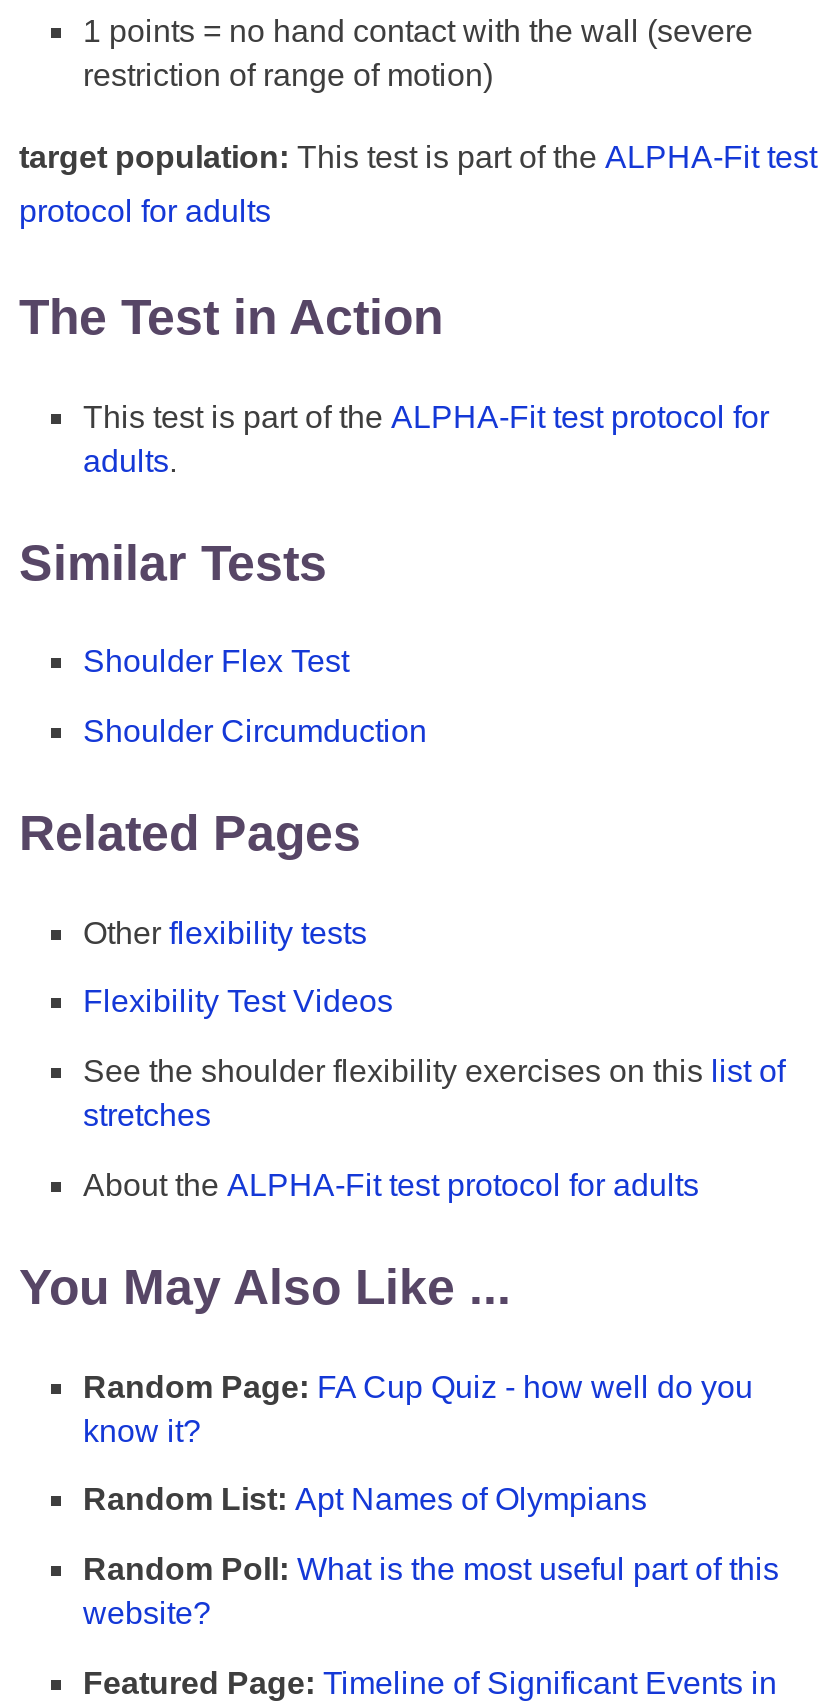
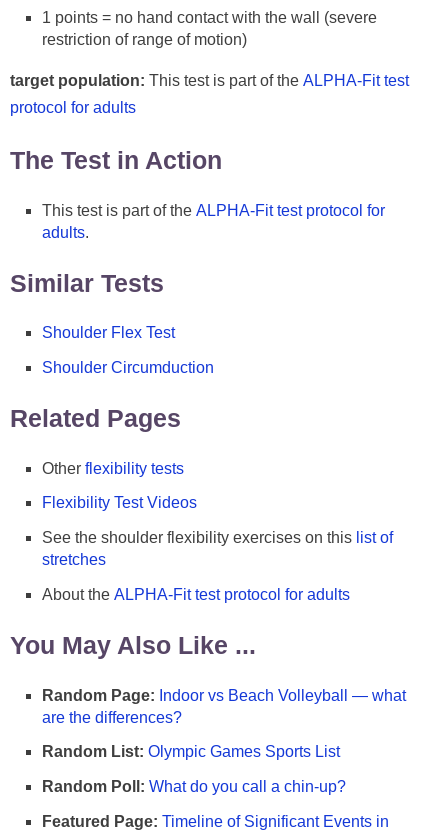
[83,1369,753,1447] Random Page: FA Cup Quiz - how well do you | know it? -> [42,686,406,725] Random Page: Indoor vs Beach Volleyball — what | are the differences?
[83,1483,647,1517] Random List: Apt Names of Olympians -> [42,743,340,760] Random List: Olympic Games Sports List
[83,1552,779,1630] Random Poll: What is the most useful part of this | website? -> [42,778,346,795] Random Poll: What do you call a chin-up?

